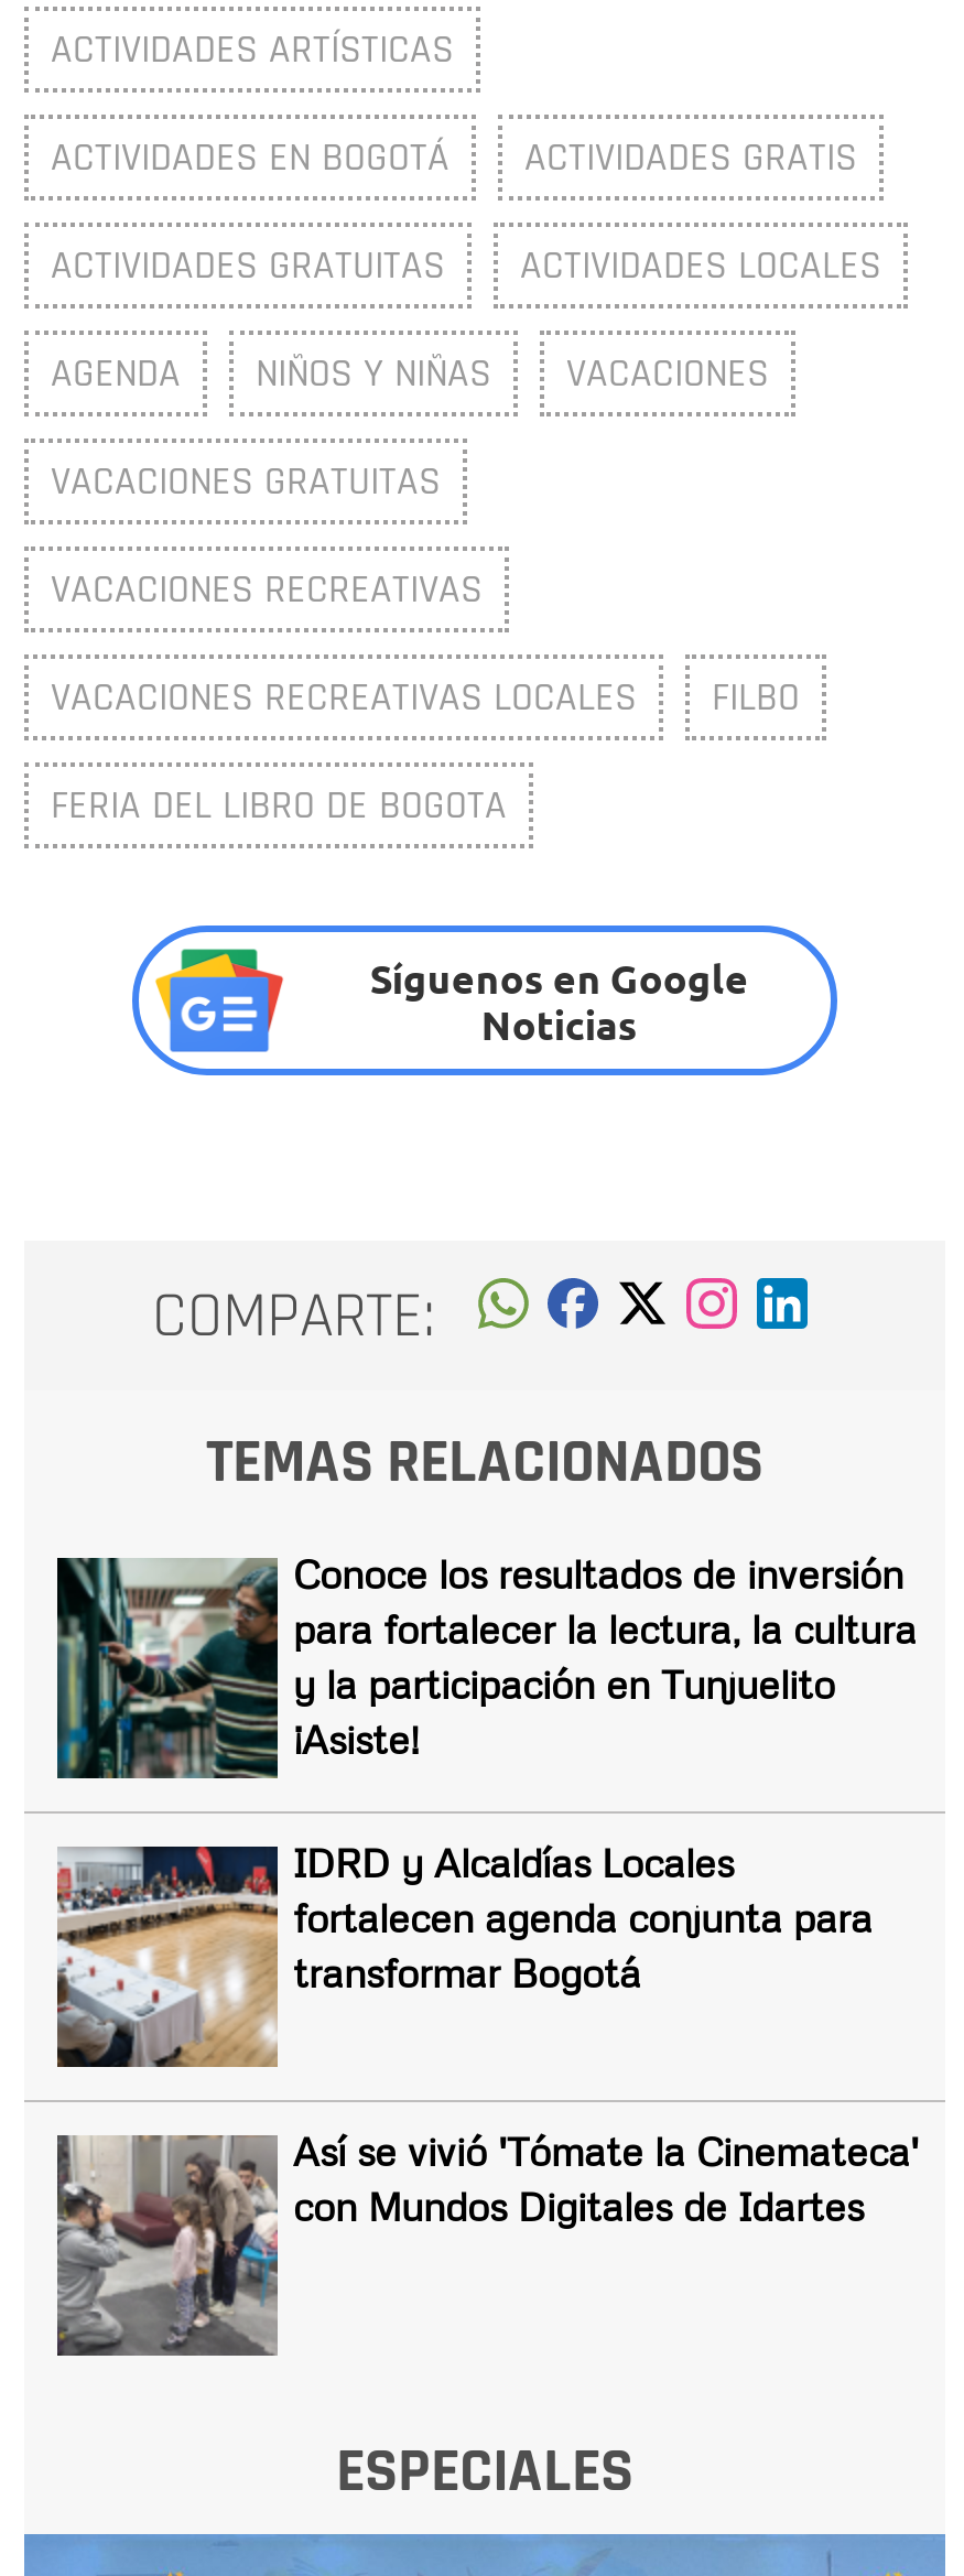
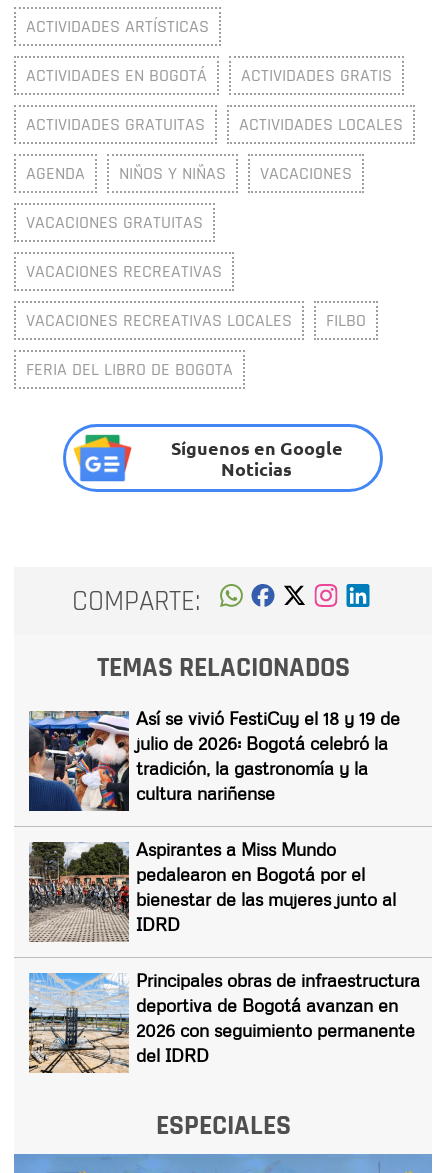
[55,1550,917,1781] [image] | Conoce los resultados de inversión | para fortalecer la lectura, la cultura | y la participación en Tunjuelito | ¡Asiste! -> [28,707,400,812] [image] | Así se vivió FestiCuy el 18 y 19 de | julio de 2026: Bogotá celebró la | tradición, la gastronomía y la | cultura nariñense
[55,1838,873,2069] [image] | IDRD y Alcaldías Locales | fortalecen agenda conjunta para | transformar Bogotá -> [28,838,396,943] [image] | Aspirantes a Miss Mundo | pedalearon en Bogotá por el | bienestar de las mujeres junto al | IDRD
[55,2127,919,2358] [image] | Así se vivió 'Tómate la Cinemateca' | con Mundos Digitales de Idartes -> [28,969,420,1074] [image] | Principales obras de infraestructura | deportiva de Bogotá avanzan en | 2026 con seguimiento permanente | del IDRD

